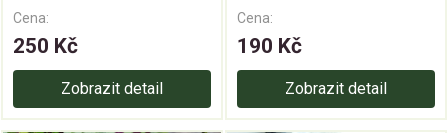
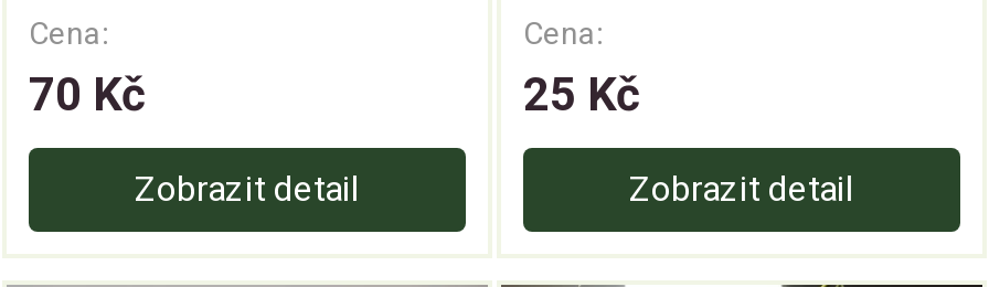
[13,34,78,58] 250 Kč -> [29,69,146,122] 70 Kč
[237,34,302,58] 190 Kč -> [523,69,640,122] 25 Kč

